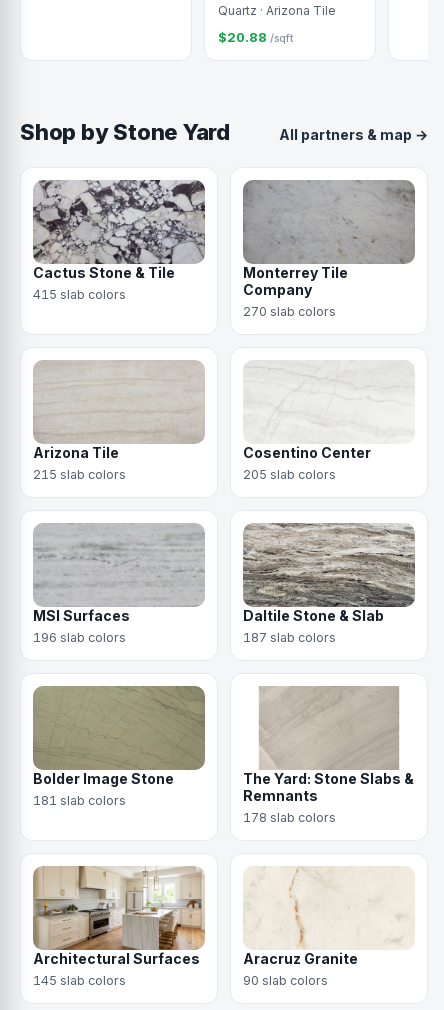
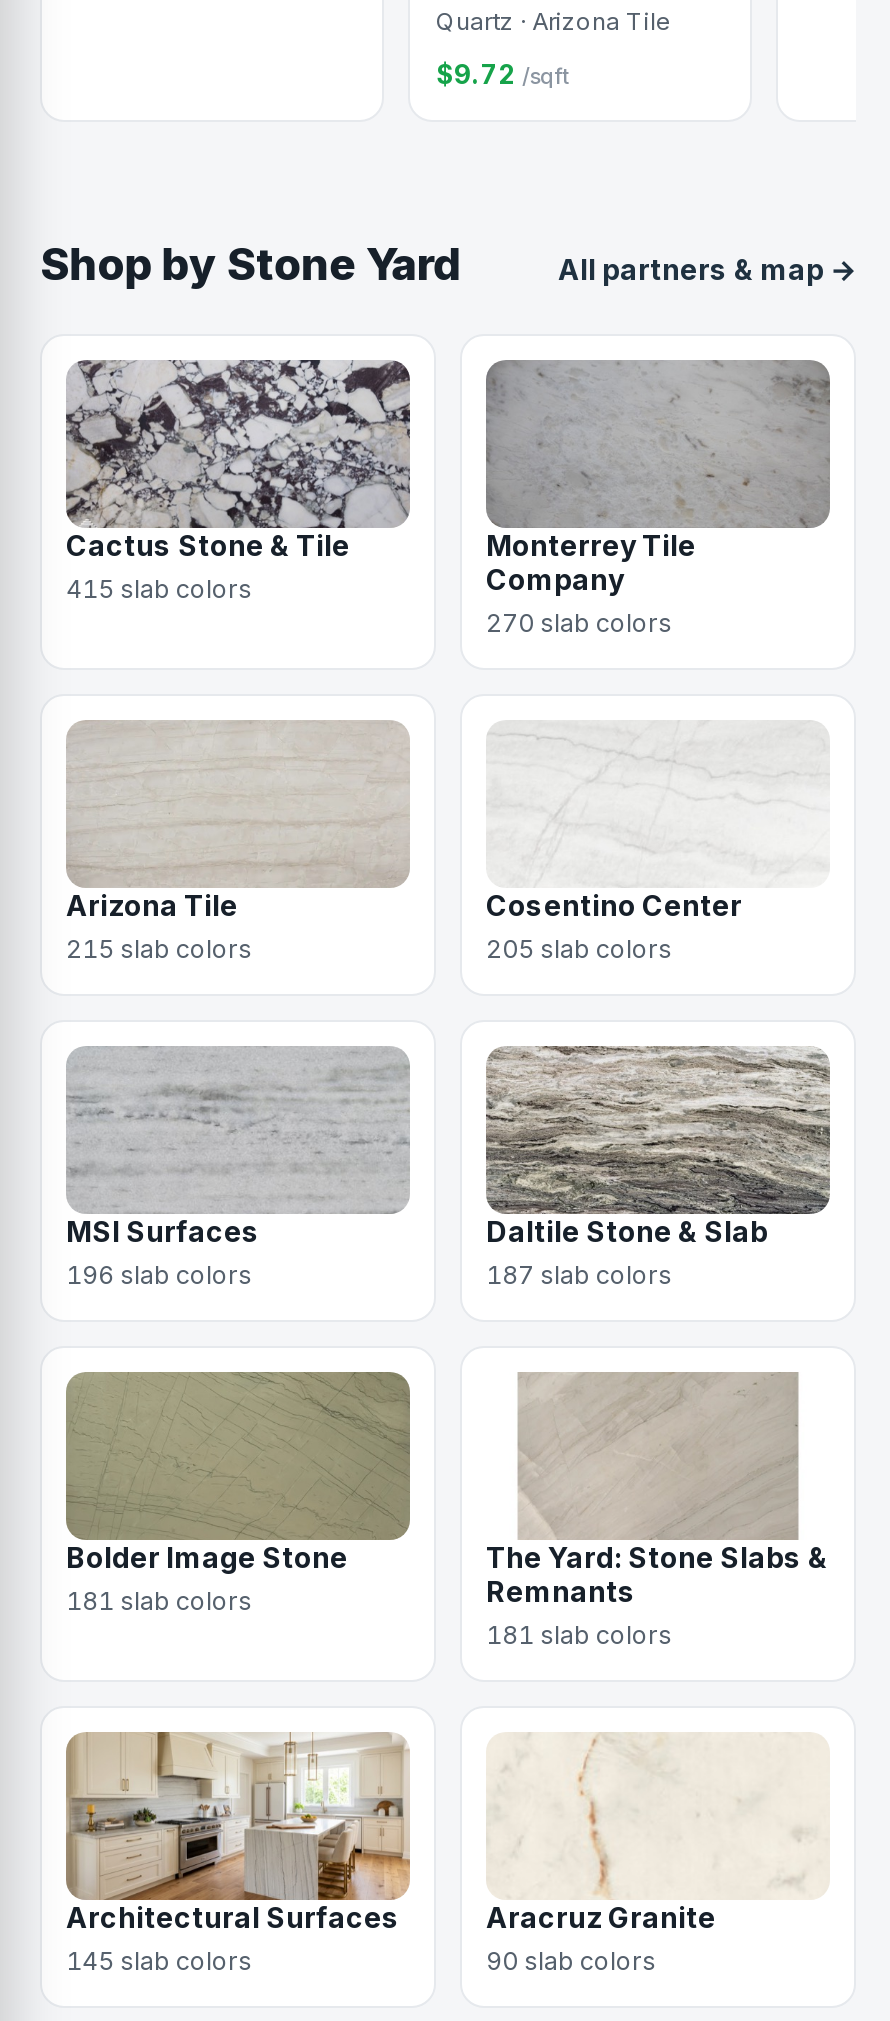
[218,28,294,44] $20.88 /sqft -> [436,57,570,89] $9.72 /sqft
[243,809,336,824] 178 slab colors -> [486,1619,672,1649] 181 slab colors

